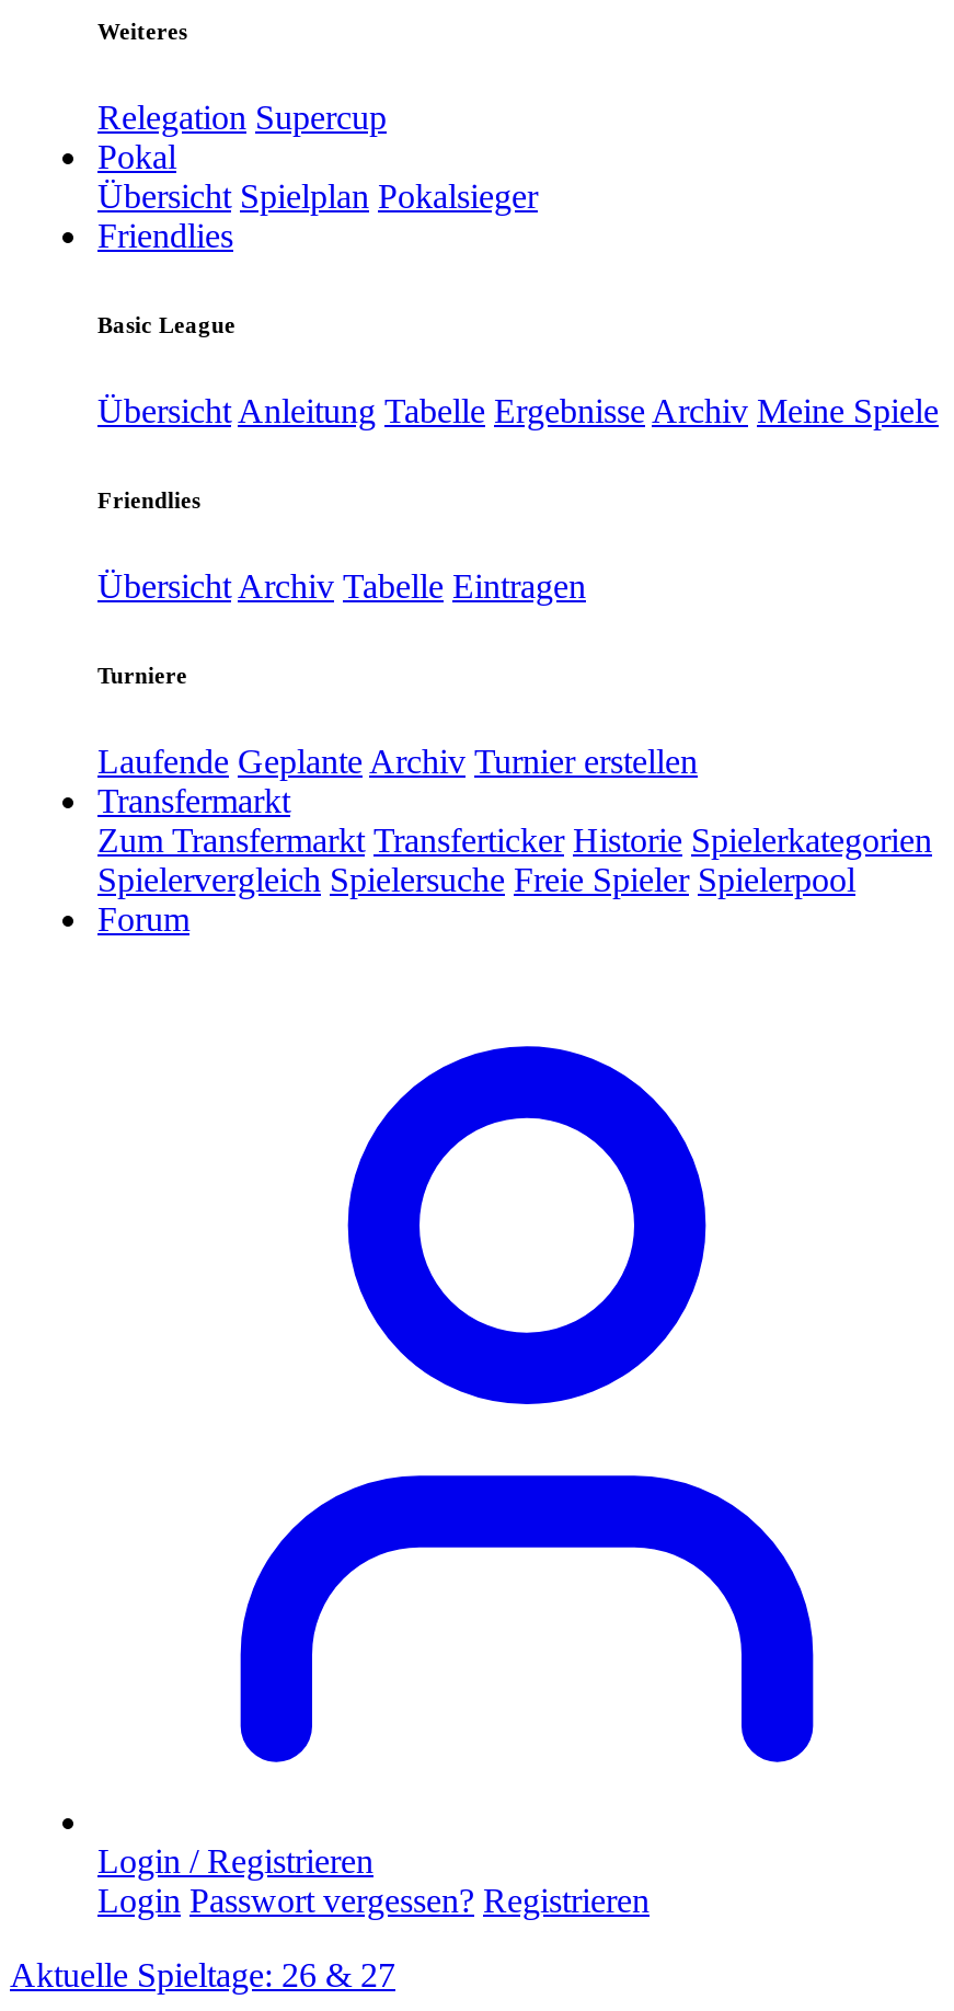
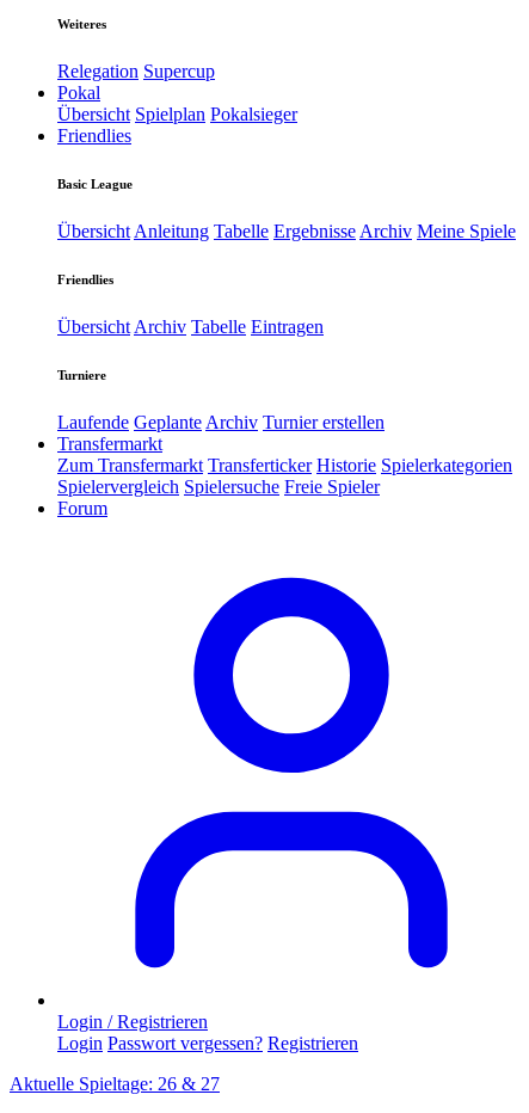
[97,860,855,897] Spielervergleich Spielersuche Freie Spieler Spielerpool -> [57,476,380,496] Spielervergleich Spielersuche Freie Spieler

